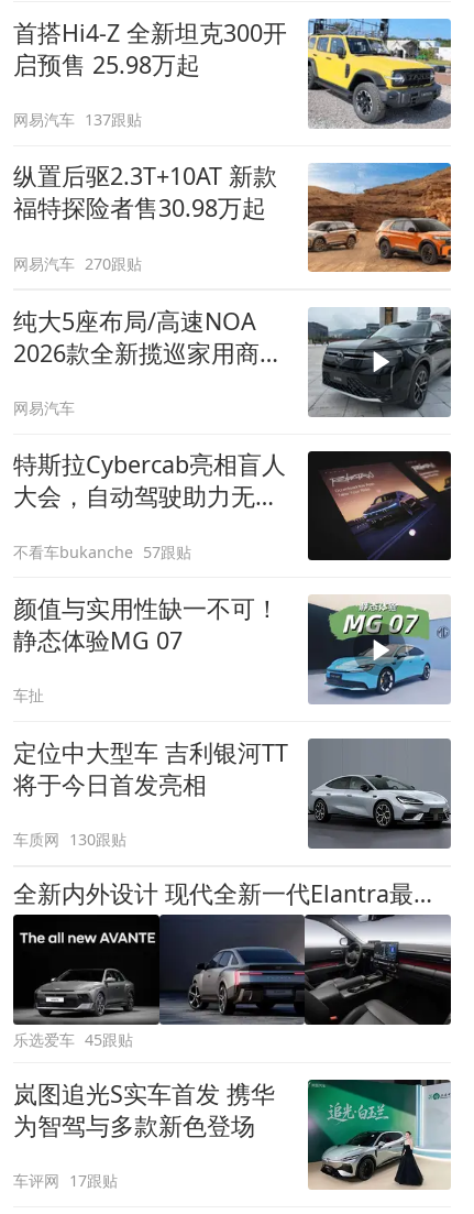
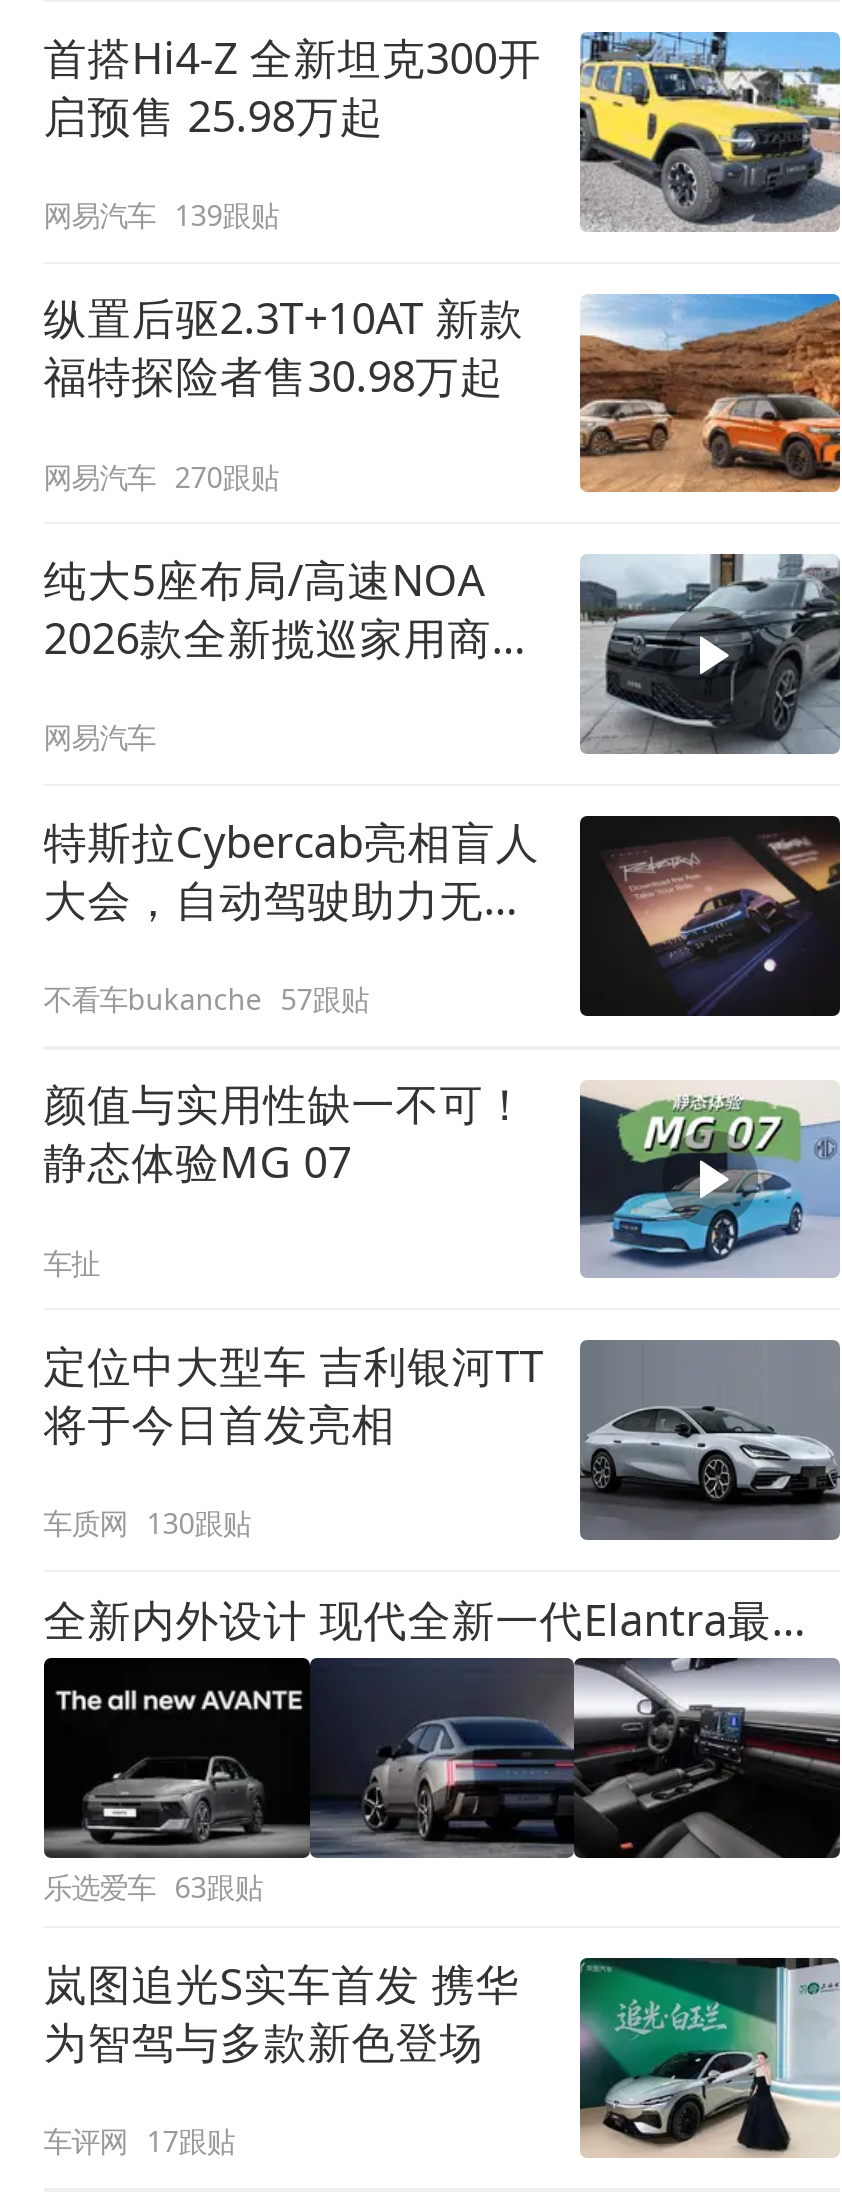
[13,109,142,130] 网易汽车 137跟贴 -> [43,196,279,234] 网易汽车 139跟贴
[13,1030,133,1051] 乐选爱车 45跟贴 -> [43,1867,263,1905] 乐选爱车 63跟贴

